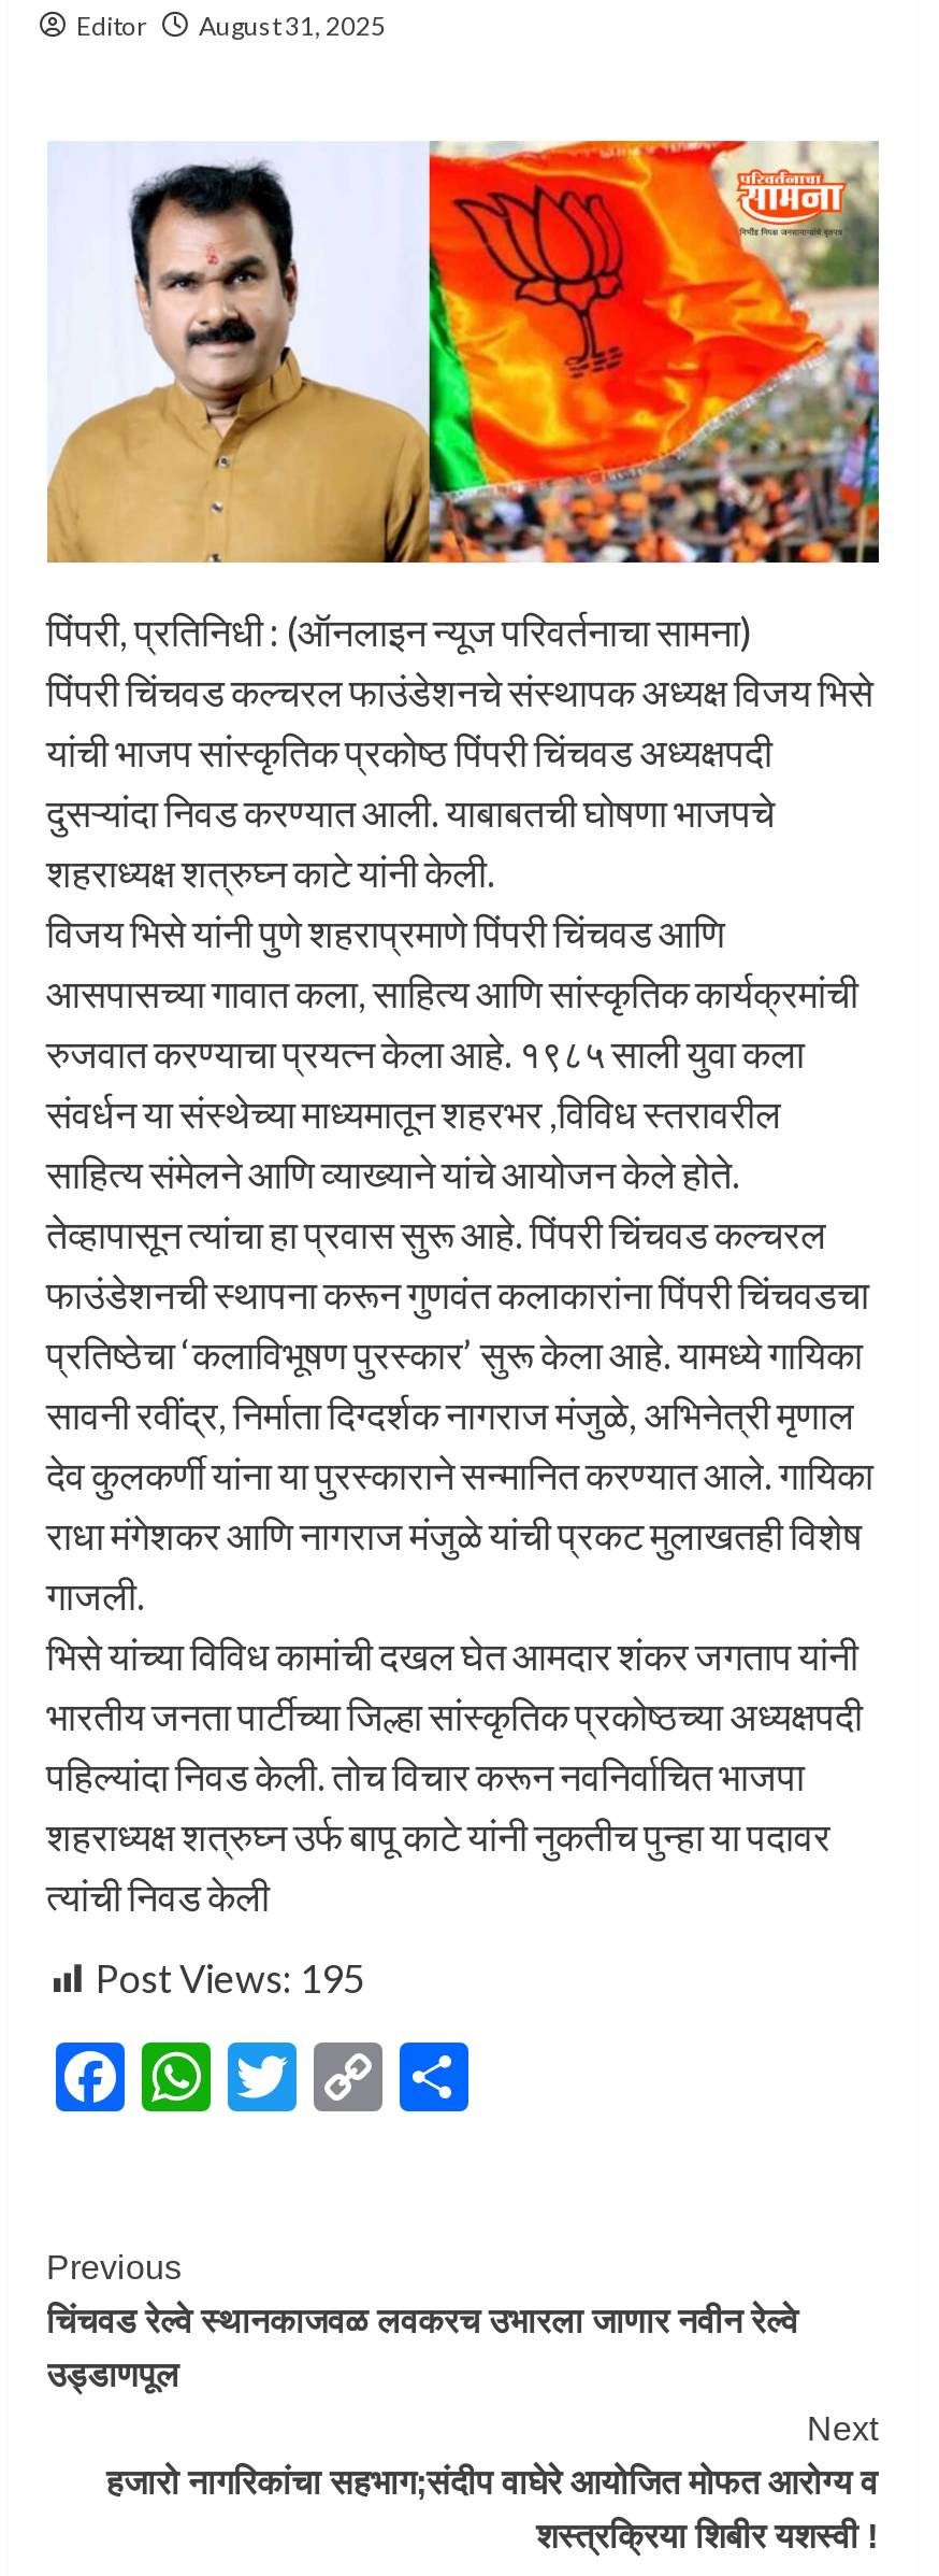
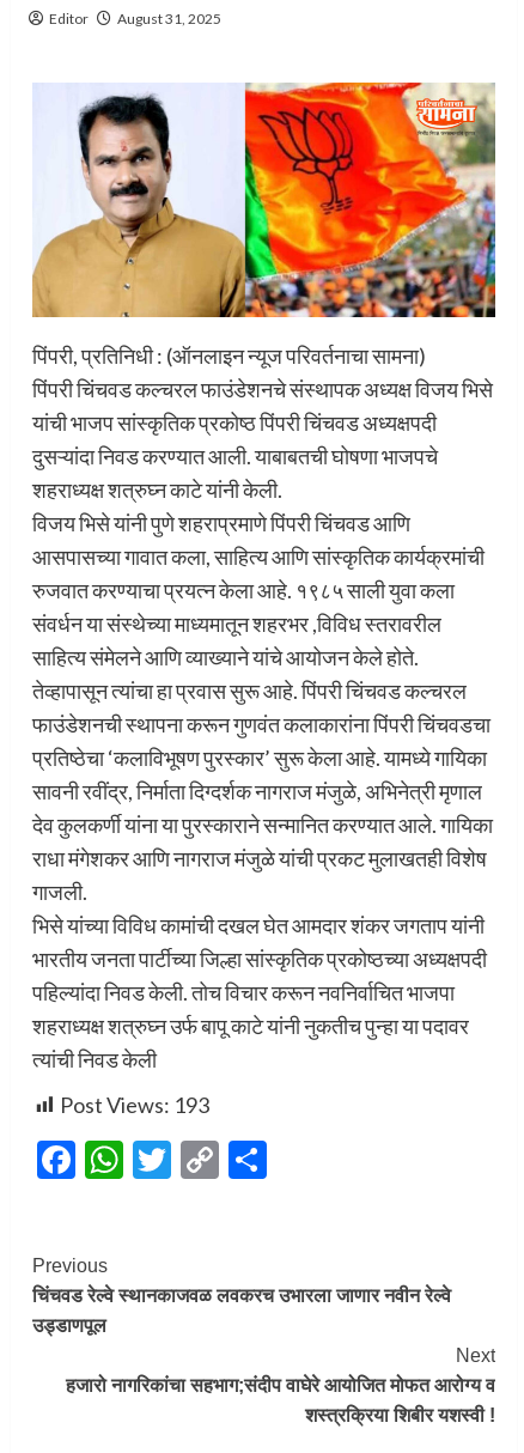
[96,1954,364,2001] Post Views: 195 -> [59,1092,209,1118] Post Views: 193

